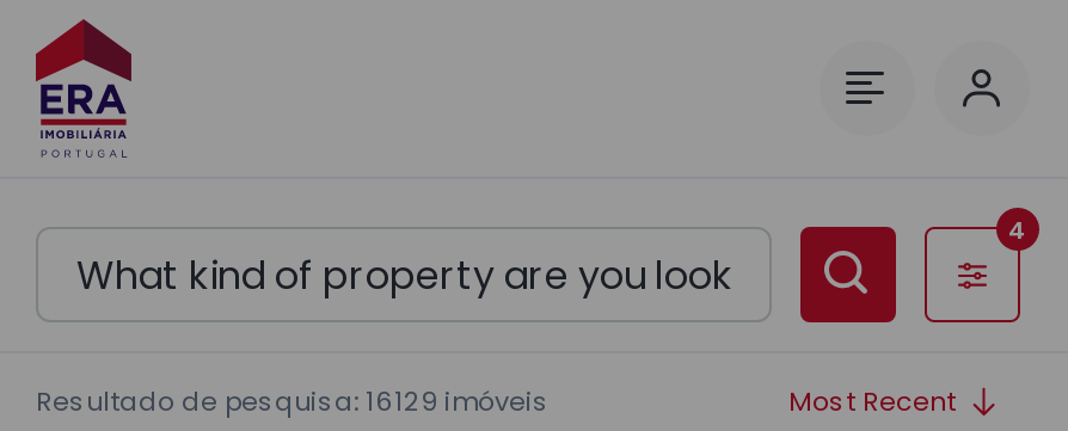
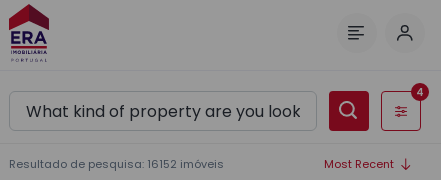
[36,382,550,420] Resultado de pesquisa 16129 imóveis -> [9,156,224,172] Resultado de pesquisa 16152 imóveis

